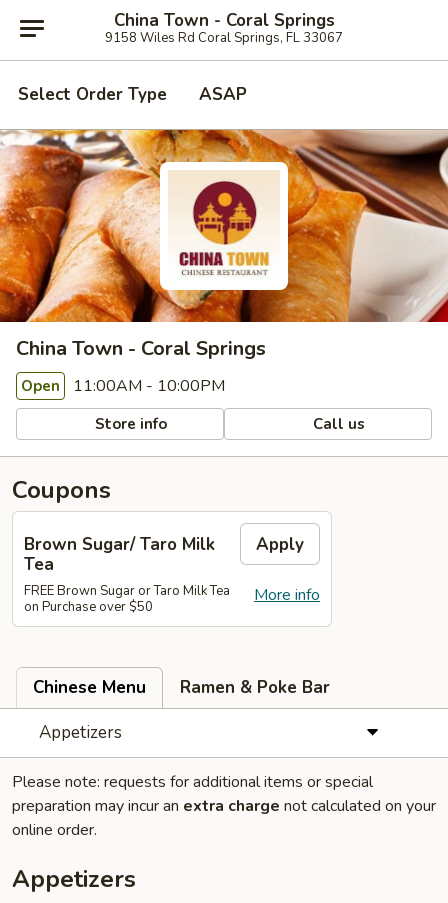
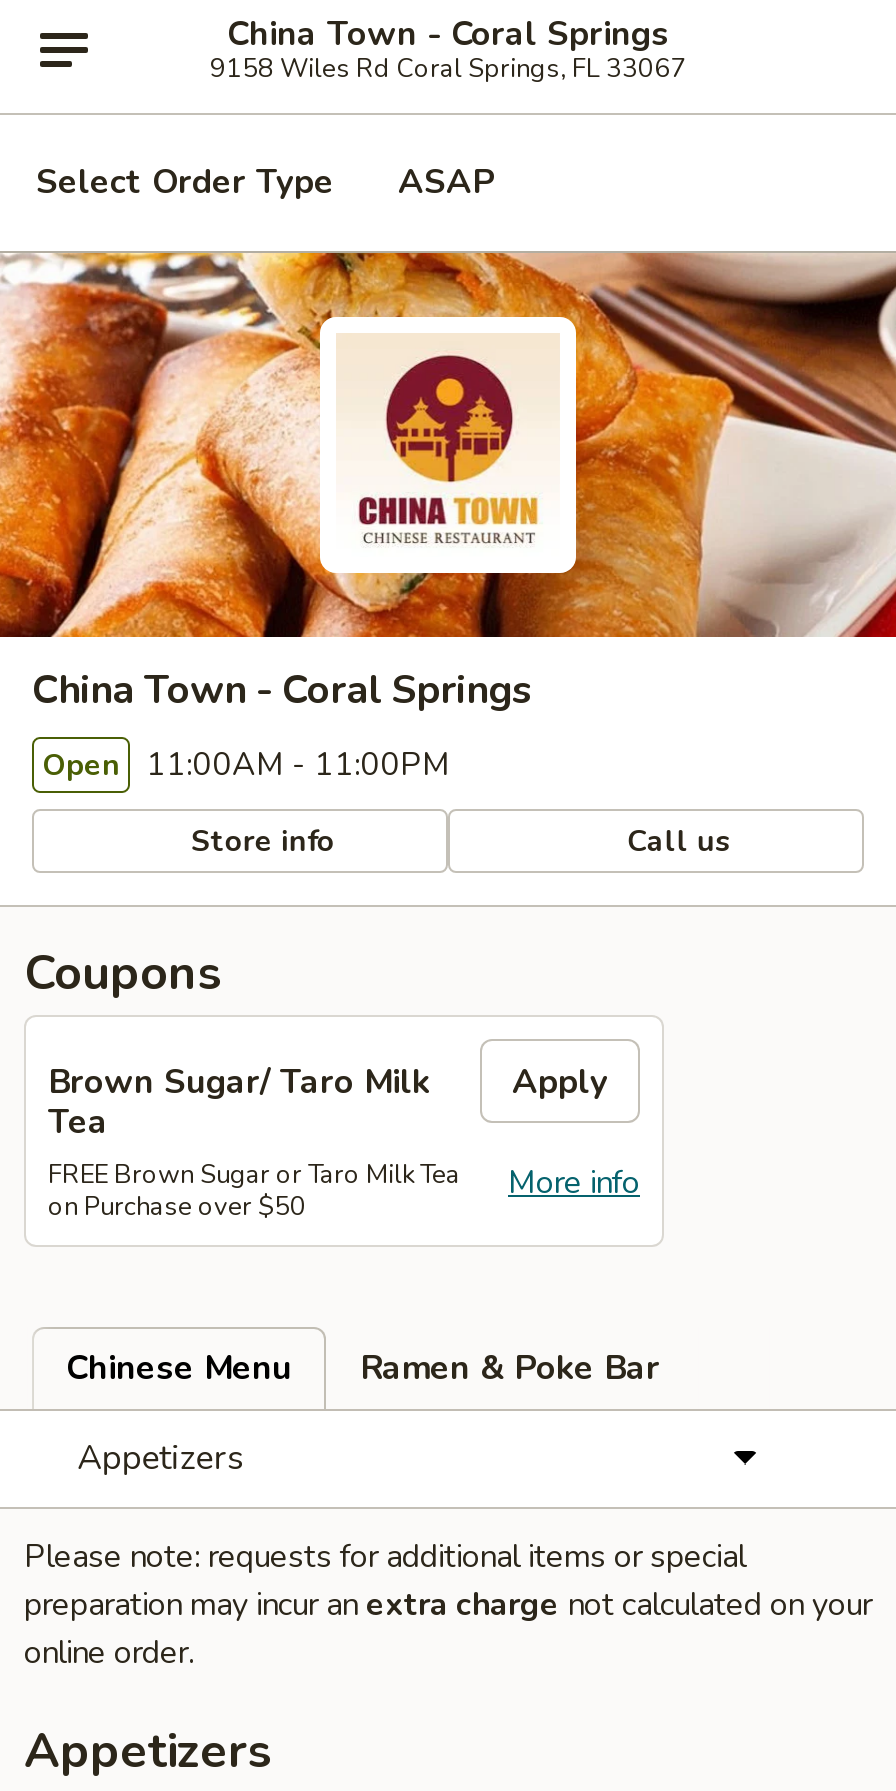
[21,375,225,397] Open 11:00AM - 10:00PM -> [42,743,450,787] Open 11:00AM - 11:00PM

